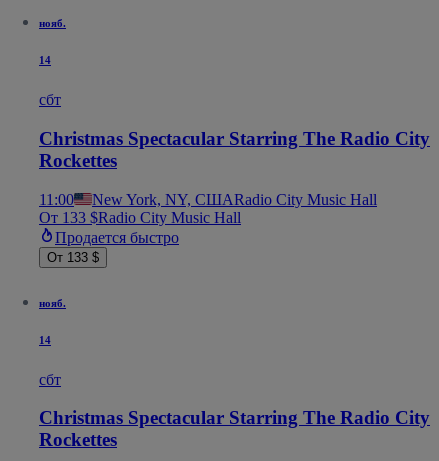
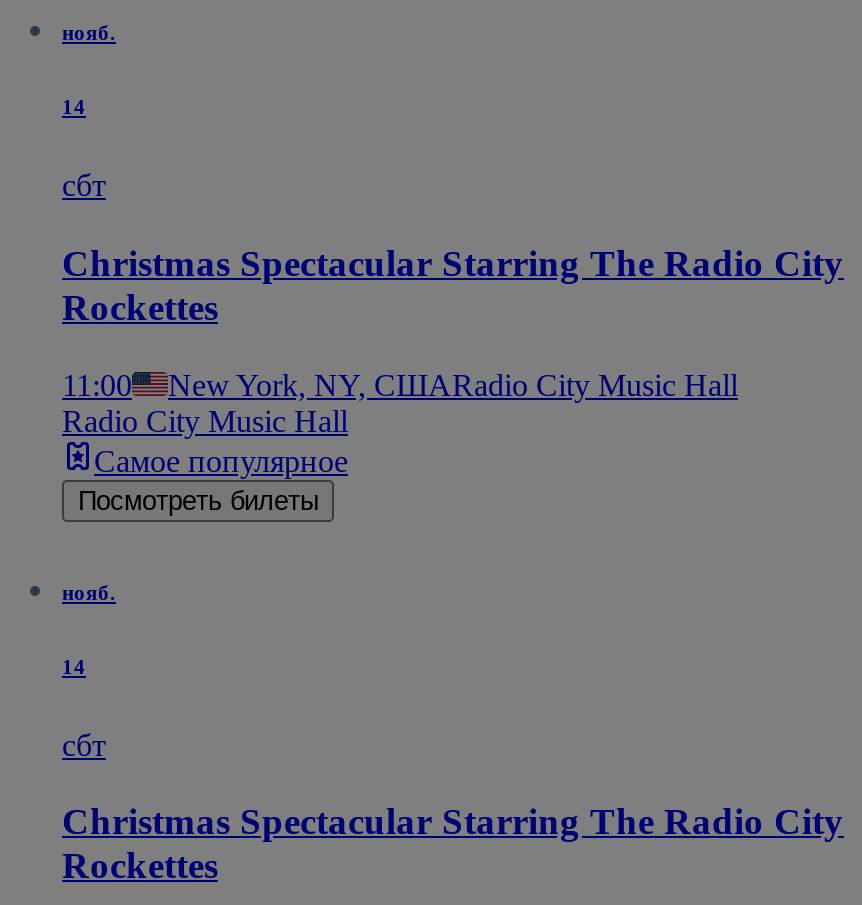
[39,209,241,265] От 133 $Radio City Music Hall | Продается быстро | От 133 $ -> [62,403,348,515] Radio City Music Hall | Самое популярное | Посмотреть билеты

